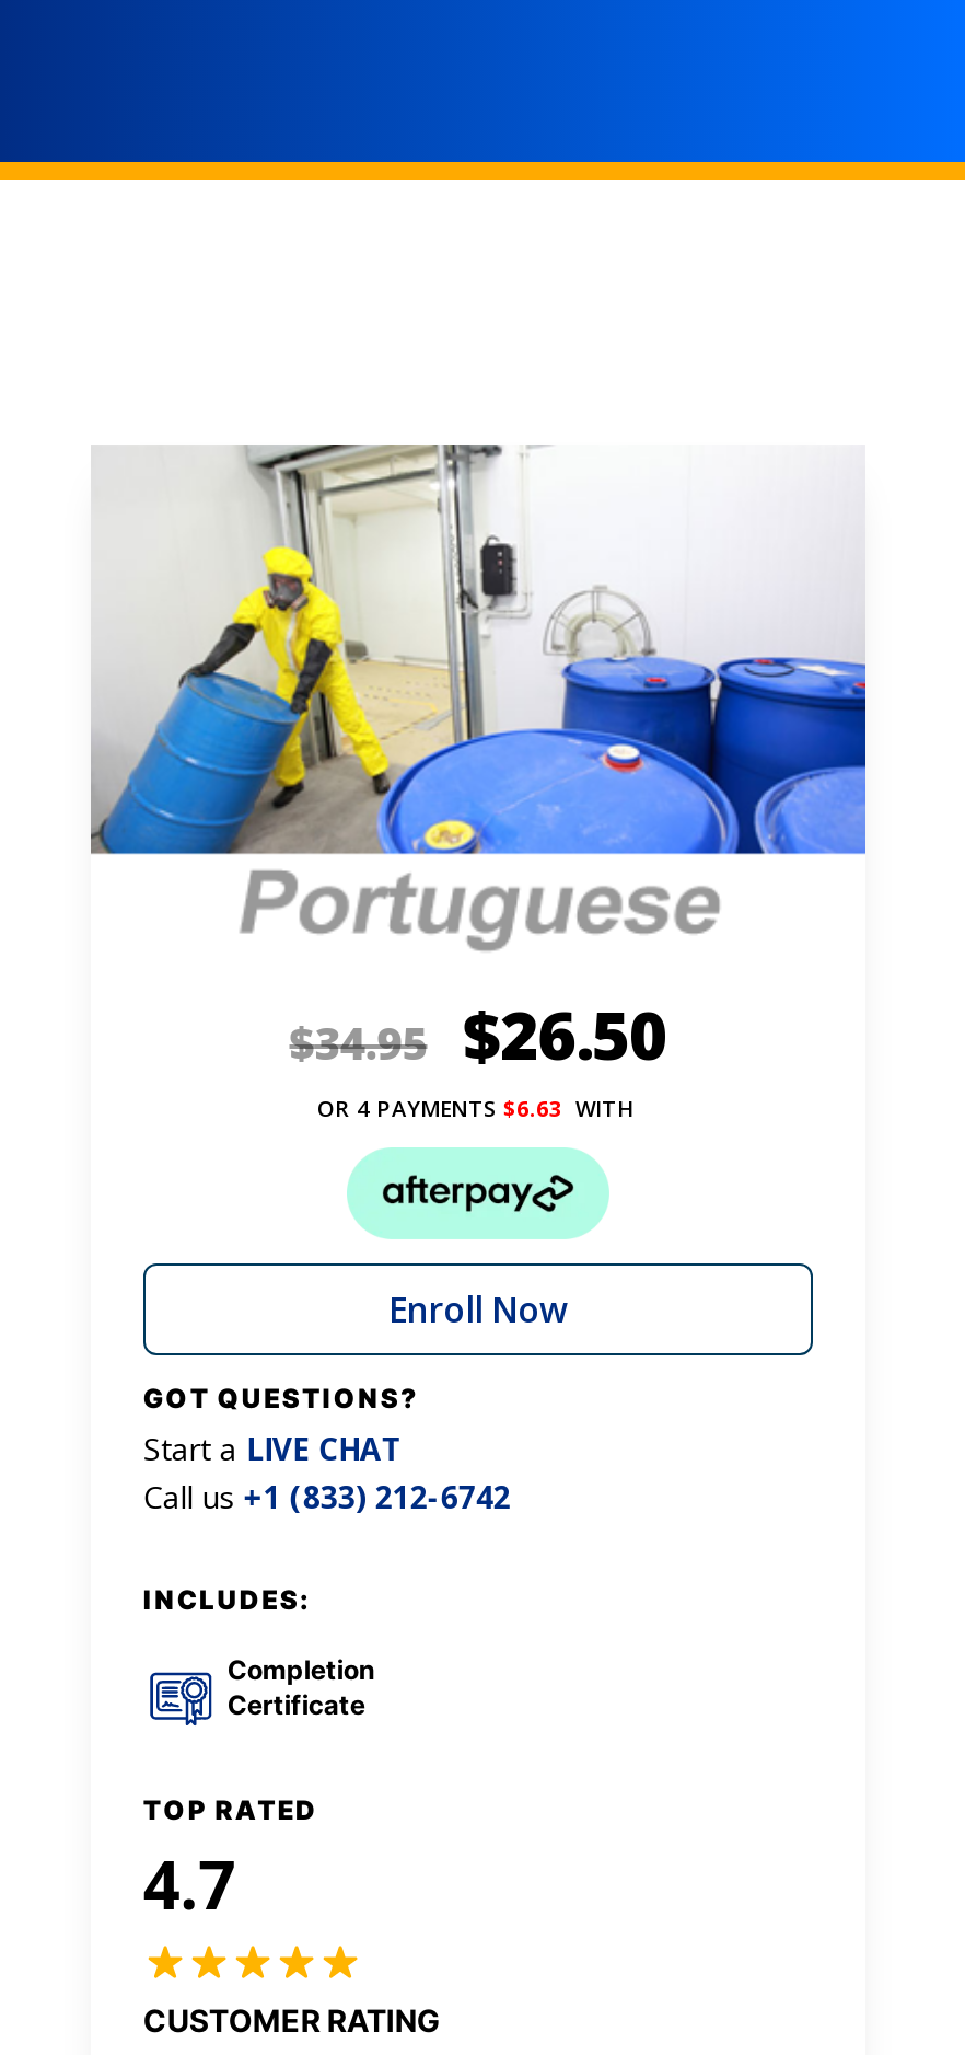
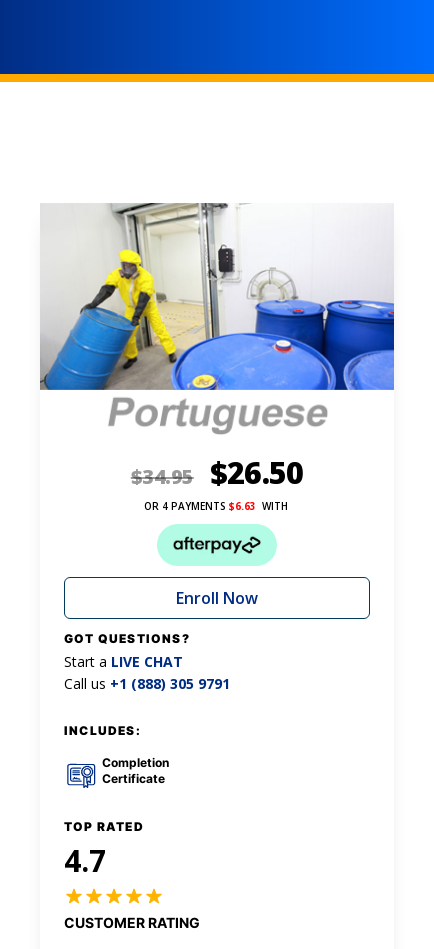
[143,1476,511,1518] Call us +1 (833) 212-6742 -> [64,674,230,693] Call us +1 (888) 305 9791

